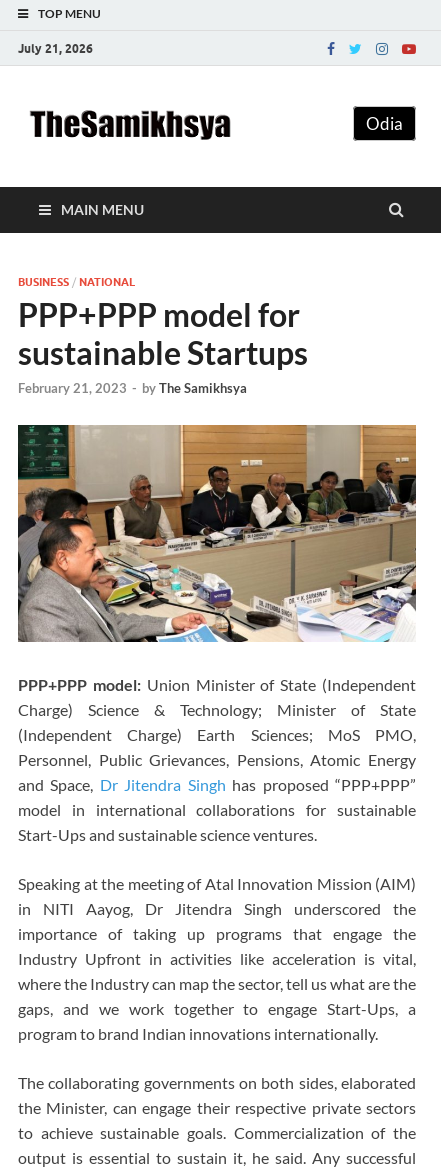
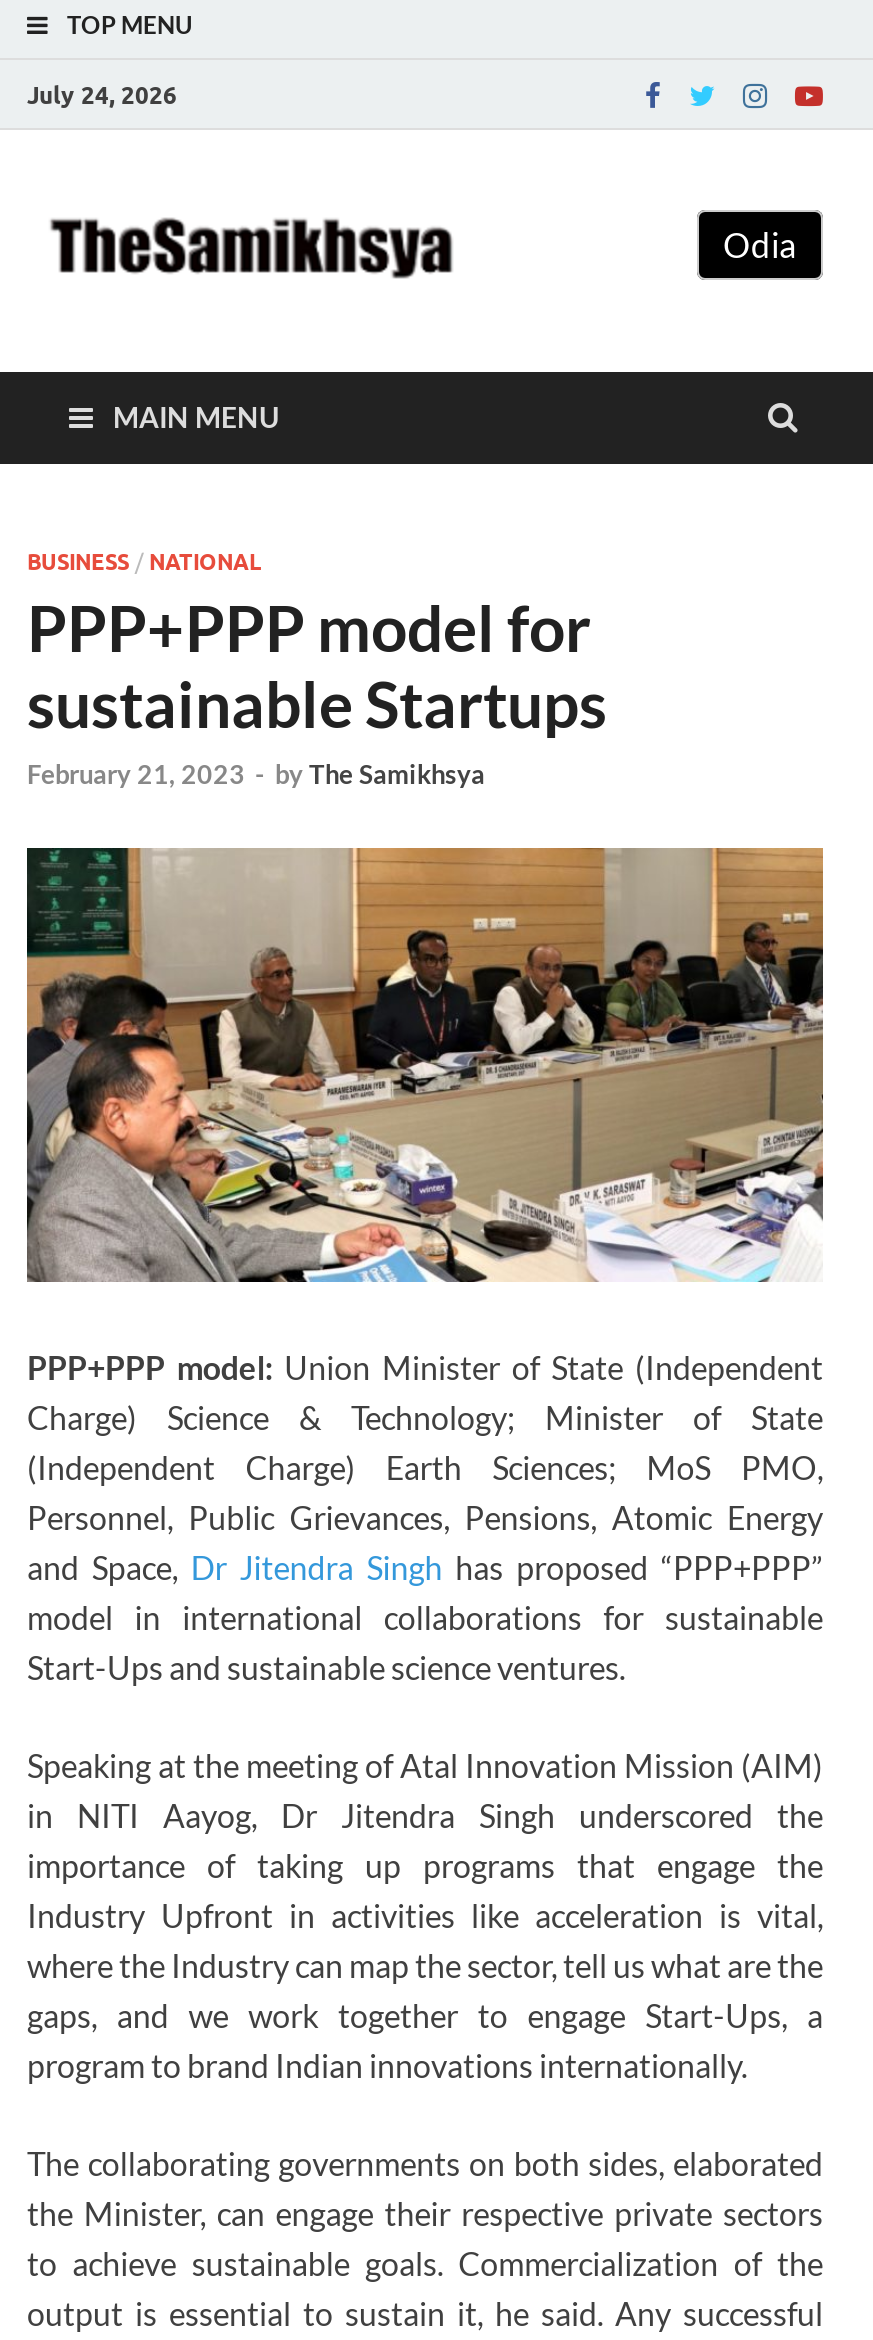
[18,40,93,55] July 21, 2026 -> [27,79,177,109] July 24, 2026

